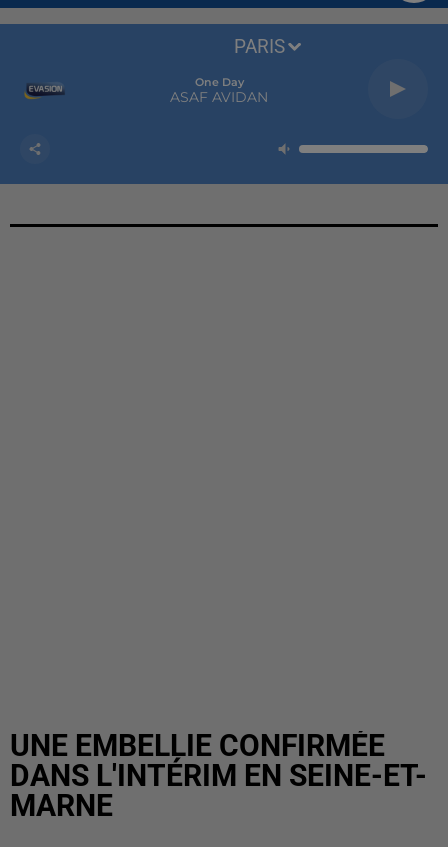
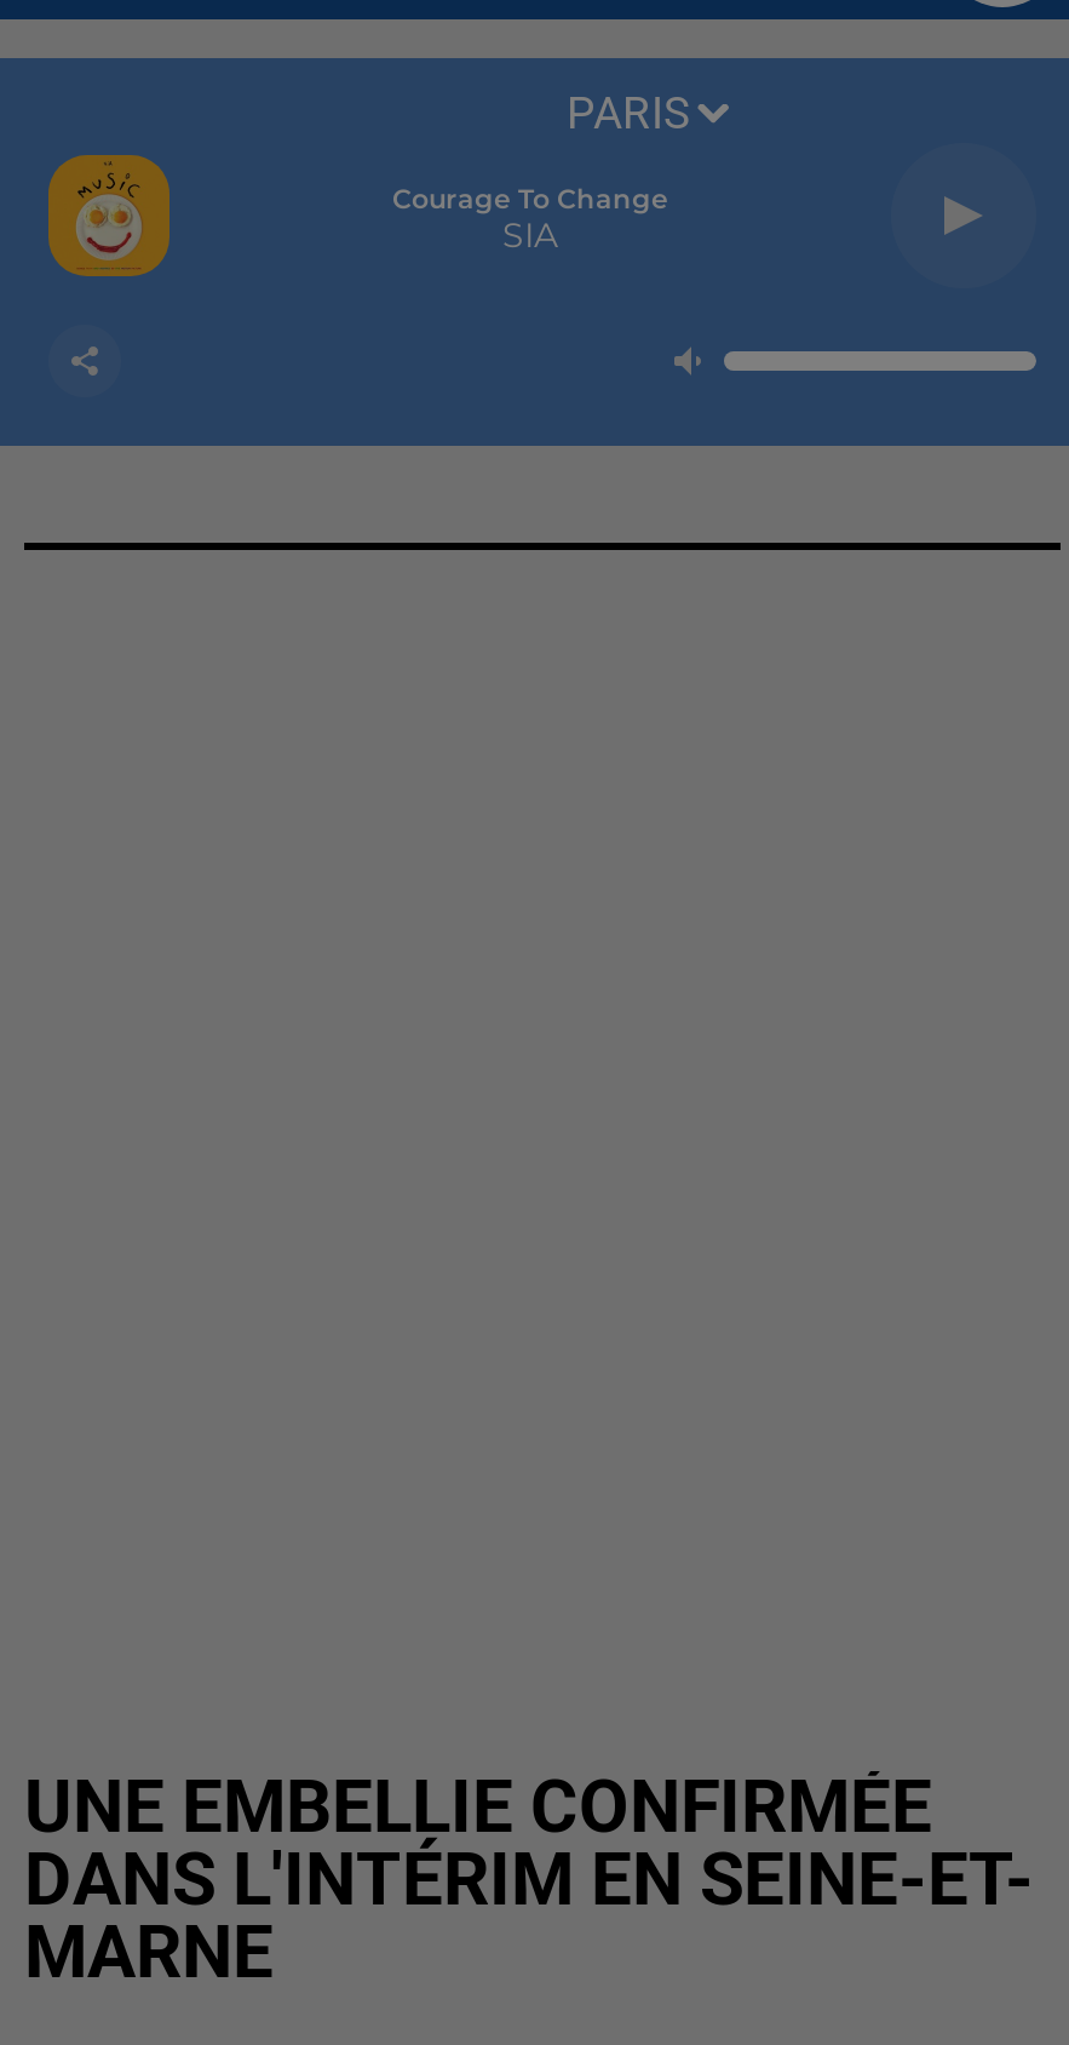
[20,64,70,114] [image] -> [46,153,172,279] [image]
[170,75,268,106] One Day | ASAF AVIDAN -> [392,182,668,257] Courage To Change | SIA

